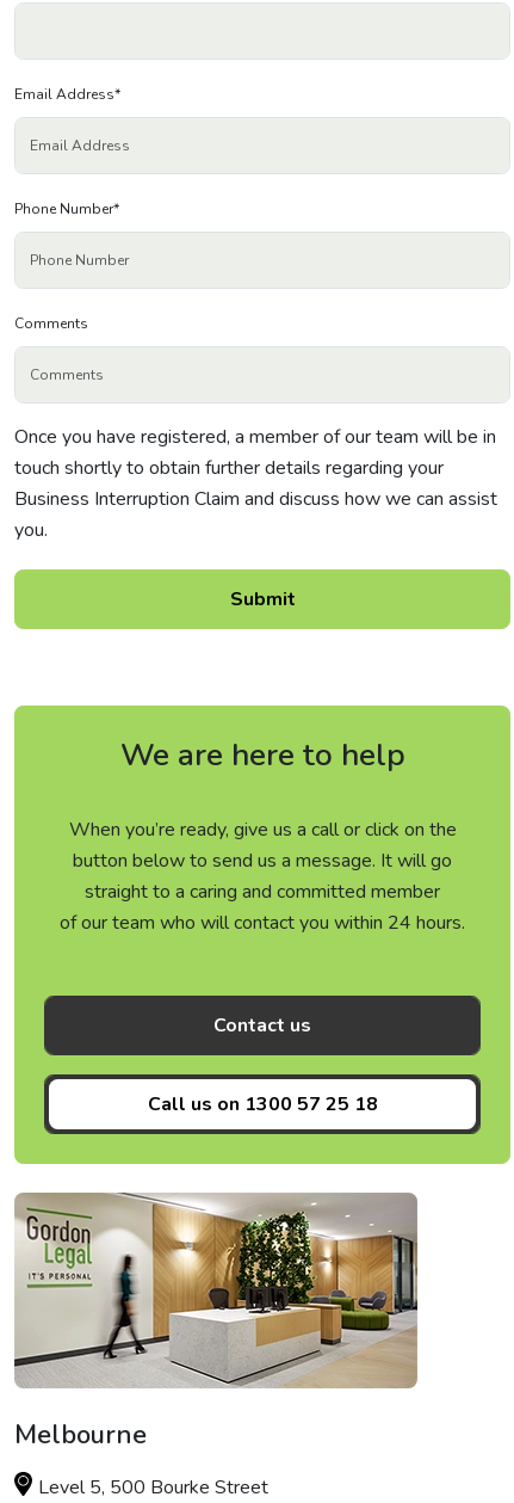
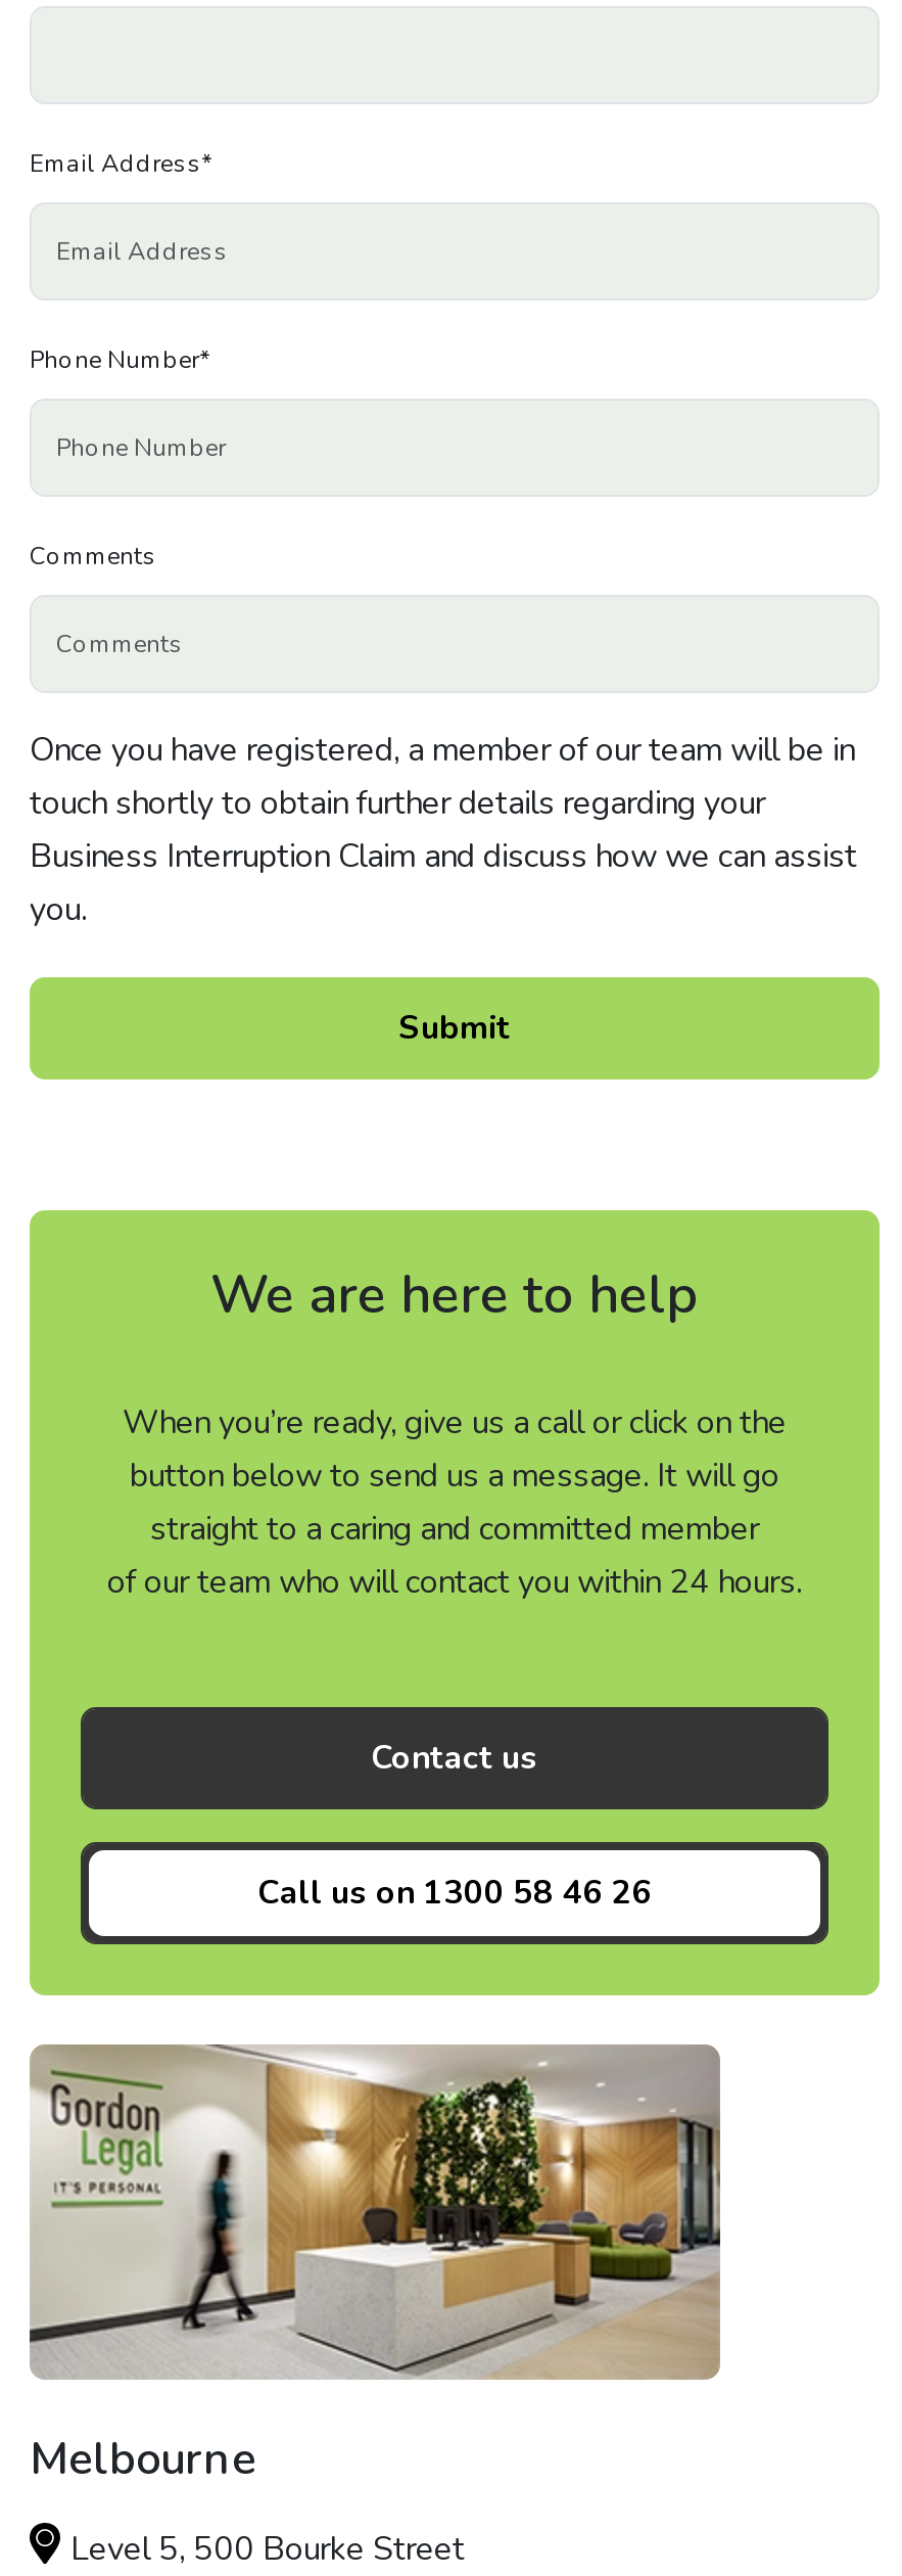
[147,1091,377,1117] Call us on 1300 57 25 18 -> [257,1871,652,1916] Call us on 1300 58 46 26

